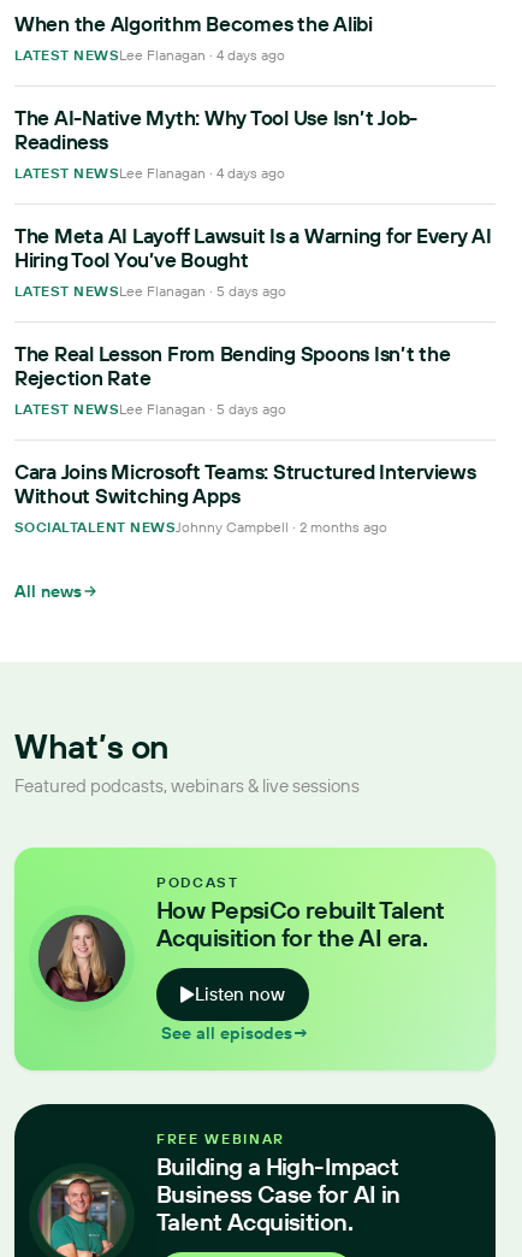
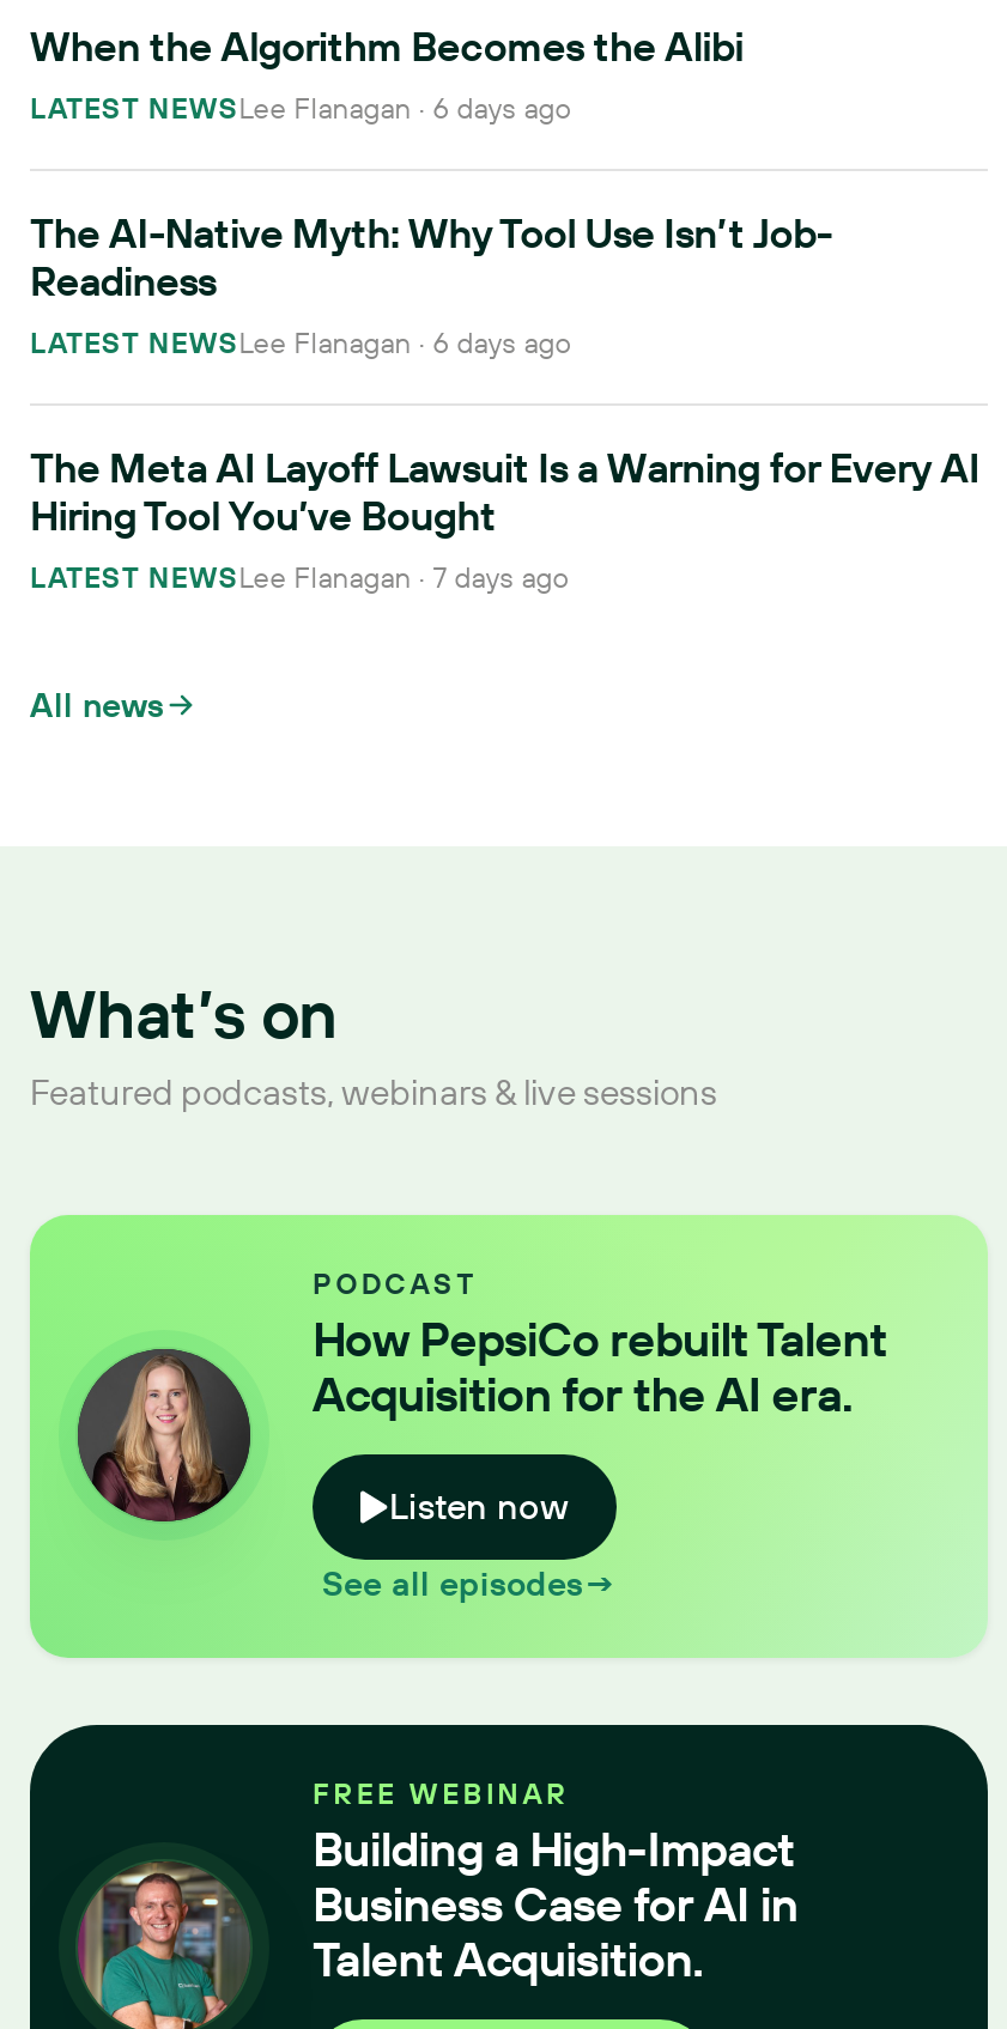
[14,46,285,64] LATEST NEWSLee Flanagan · 4 days ago -> [30,90,572,126] LATEST NEWSLee Flanagan · 6 days ago
[14,164,285,182] LATEST NEWSLee Flanagan · 4 days ago -> [30,324,572,360] LATEST NEWSLee Flanagan · 6 days ago
[14,282,476,536] LATEST NEWSLee Flanagan · 5 days ago | The Real Lesson From Bending Spoons Isn’t the | Rejection Rate | LATEST NEWSLee Flanagan · 5 days ago | Cara Joins Microsoft Teams: Structured Interviews | Without Switching Apps | SOCIALTALENT NEWSJohnny Campbell · 2 months ago -> [30,559,569,595] LATEST NEWSLee Flanagan · 7 days ago

